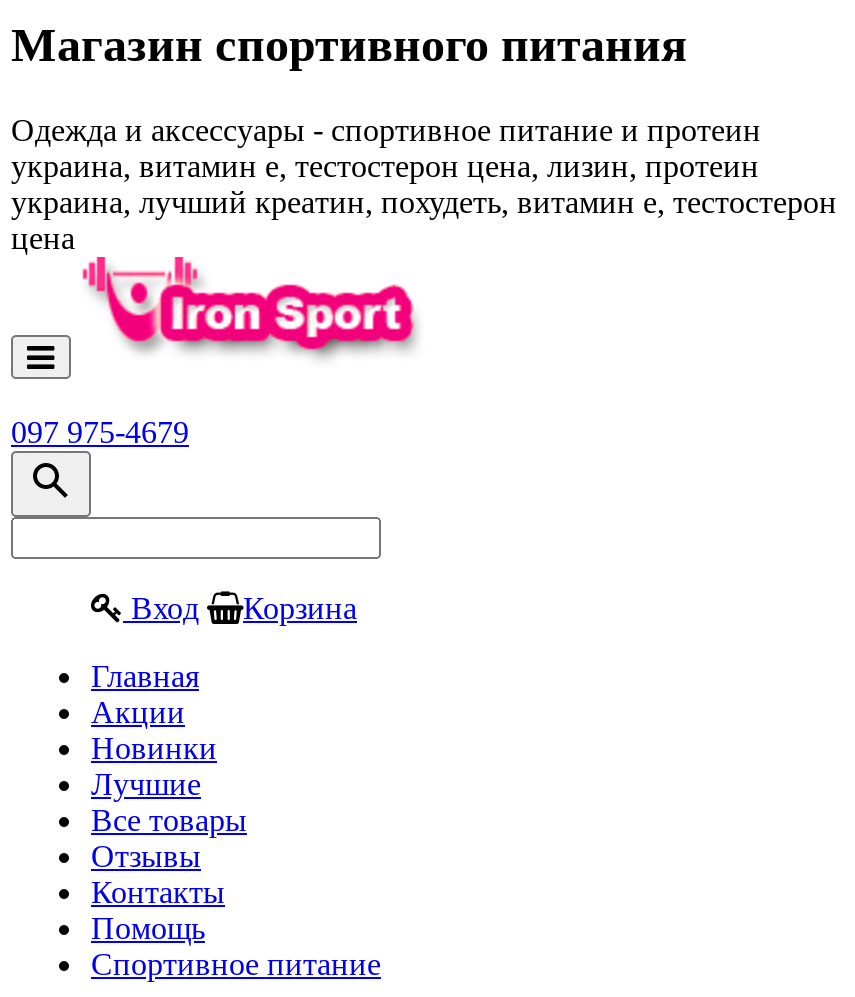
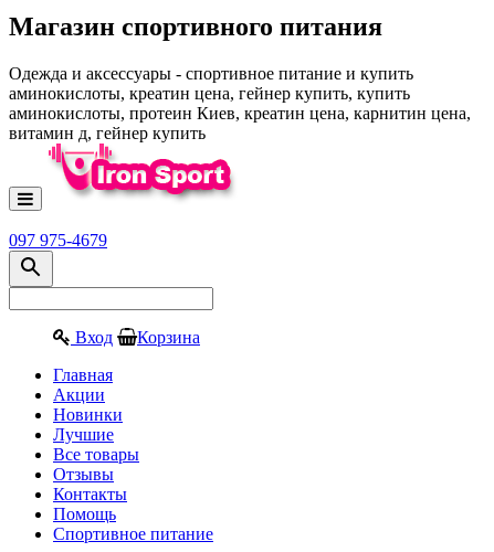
[11,112,837,254] Одежда и аксессуары - спортивное питание и протеин | украина, витамин е, тестостерон цена, лизин, протеин | украина, лучший креатин, похудеть, витамин е, тестостерон | цена -> [9,64,471,142] Одежда и аксессуары - спортивное питание и купить | аминокислоты, креатин цена, гейнер купить, купить | аминокислоты, протеин Киев, креатин цена, карнитин цена, | витамин д, гейнер купить

